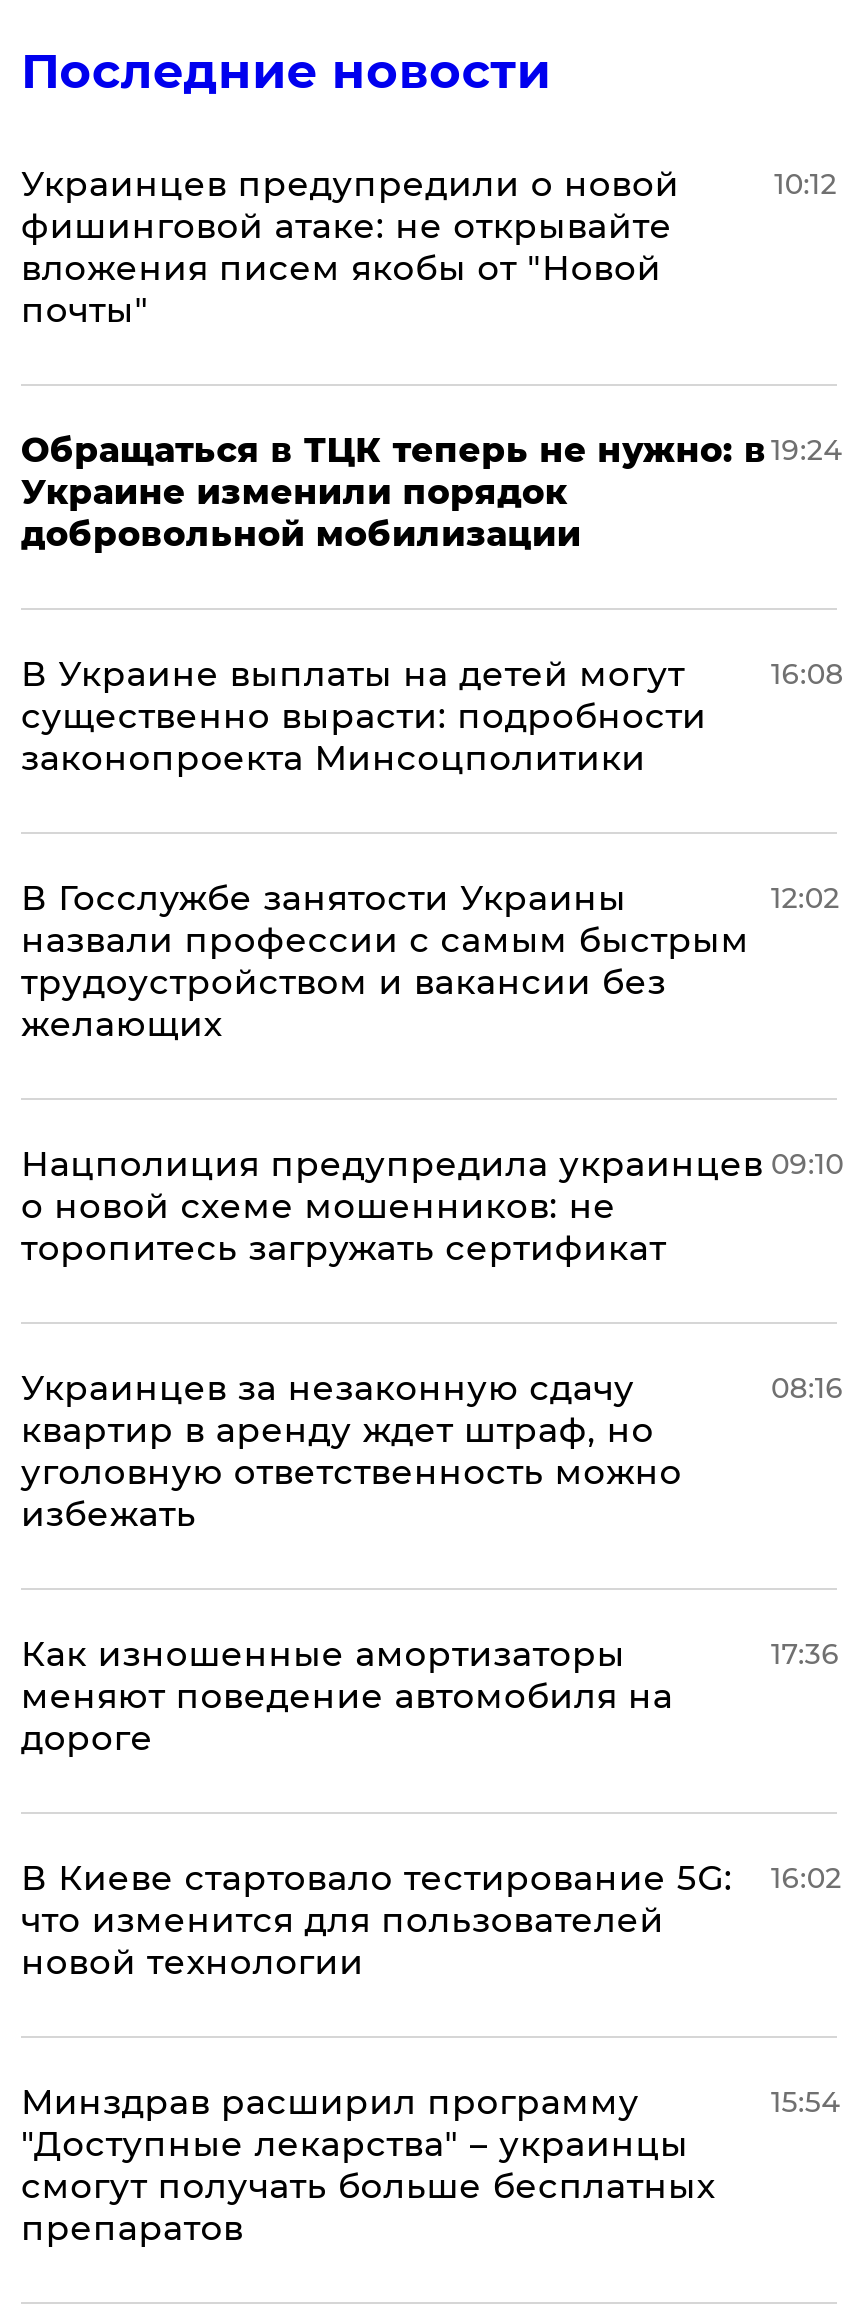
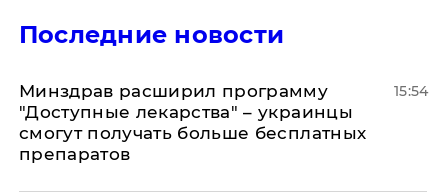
[21,164,679,330] Украинцев предупредили о новой | фишинговой атаке: не открывайте | вложения писем якобы от "Новой | почты" -> none
[774,166,837,202] 10:12 -> none
[21,430,767,554] Обращаться в ТЦК теперь не нужно: в | Украине изменили порядок | добровольной мобилизации -> none
[771,432,842,468] 19:24 -> none
[21,654,707,778] В Украине выплаты на детей могут | существенно вырасти: подробности | законопроекта Минсоцполитики -> none
[771,656,844,692] 16:08 -> none
[21,878,749,1044] В Госслужбе занятости Украины | назвали профессии с самым быстрым | трудоустройством и вакансии без | желающих -> none
[771,880,840,916] 12:02 -> none
[21,1144,763,1268] Нацполиция предупредила украинцев | о новой схеме мошенников: не | торопитесь загружать сертификат -> none
[771,1146,844,1182] 09:10 -> none
[21,1368,682,1534] Украинцев за незаконную сдачу | квартир в аренду ждет штраф, но | уголовную ответственность можно | избежать -> none
[771,1370,844,1406] 08:16 -> none
[21,1634,673,1758] Как изношенные амортизаторы | меняют поведение автомобиля на | дороге -> none
[771,1636,840,1672] 17:36 -> none
[21,1858,733,1982] В Киеве стартовало тестирование 5G: | что изменится для пользователей | новой технологии -> none
[771,1860,842,1896] 16:02 -> none

